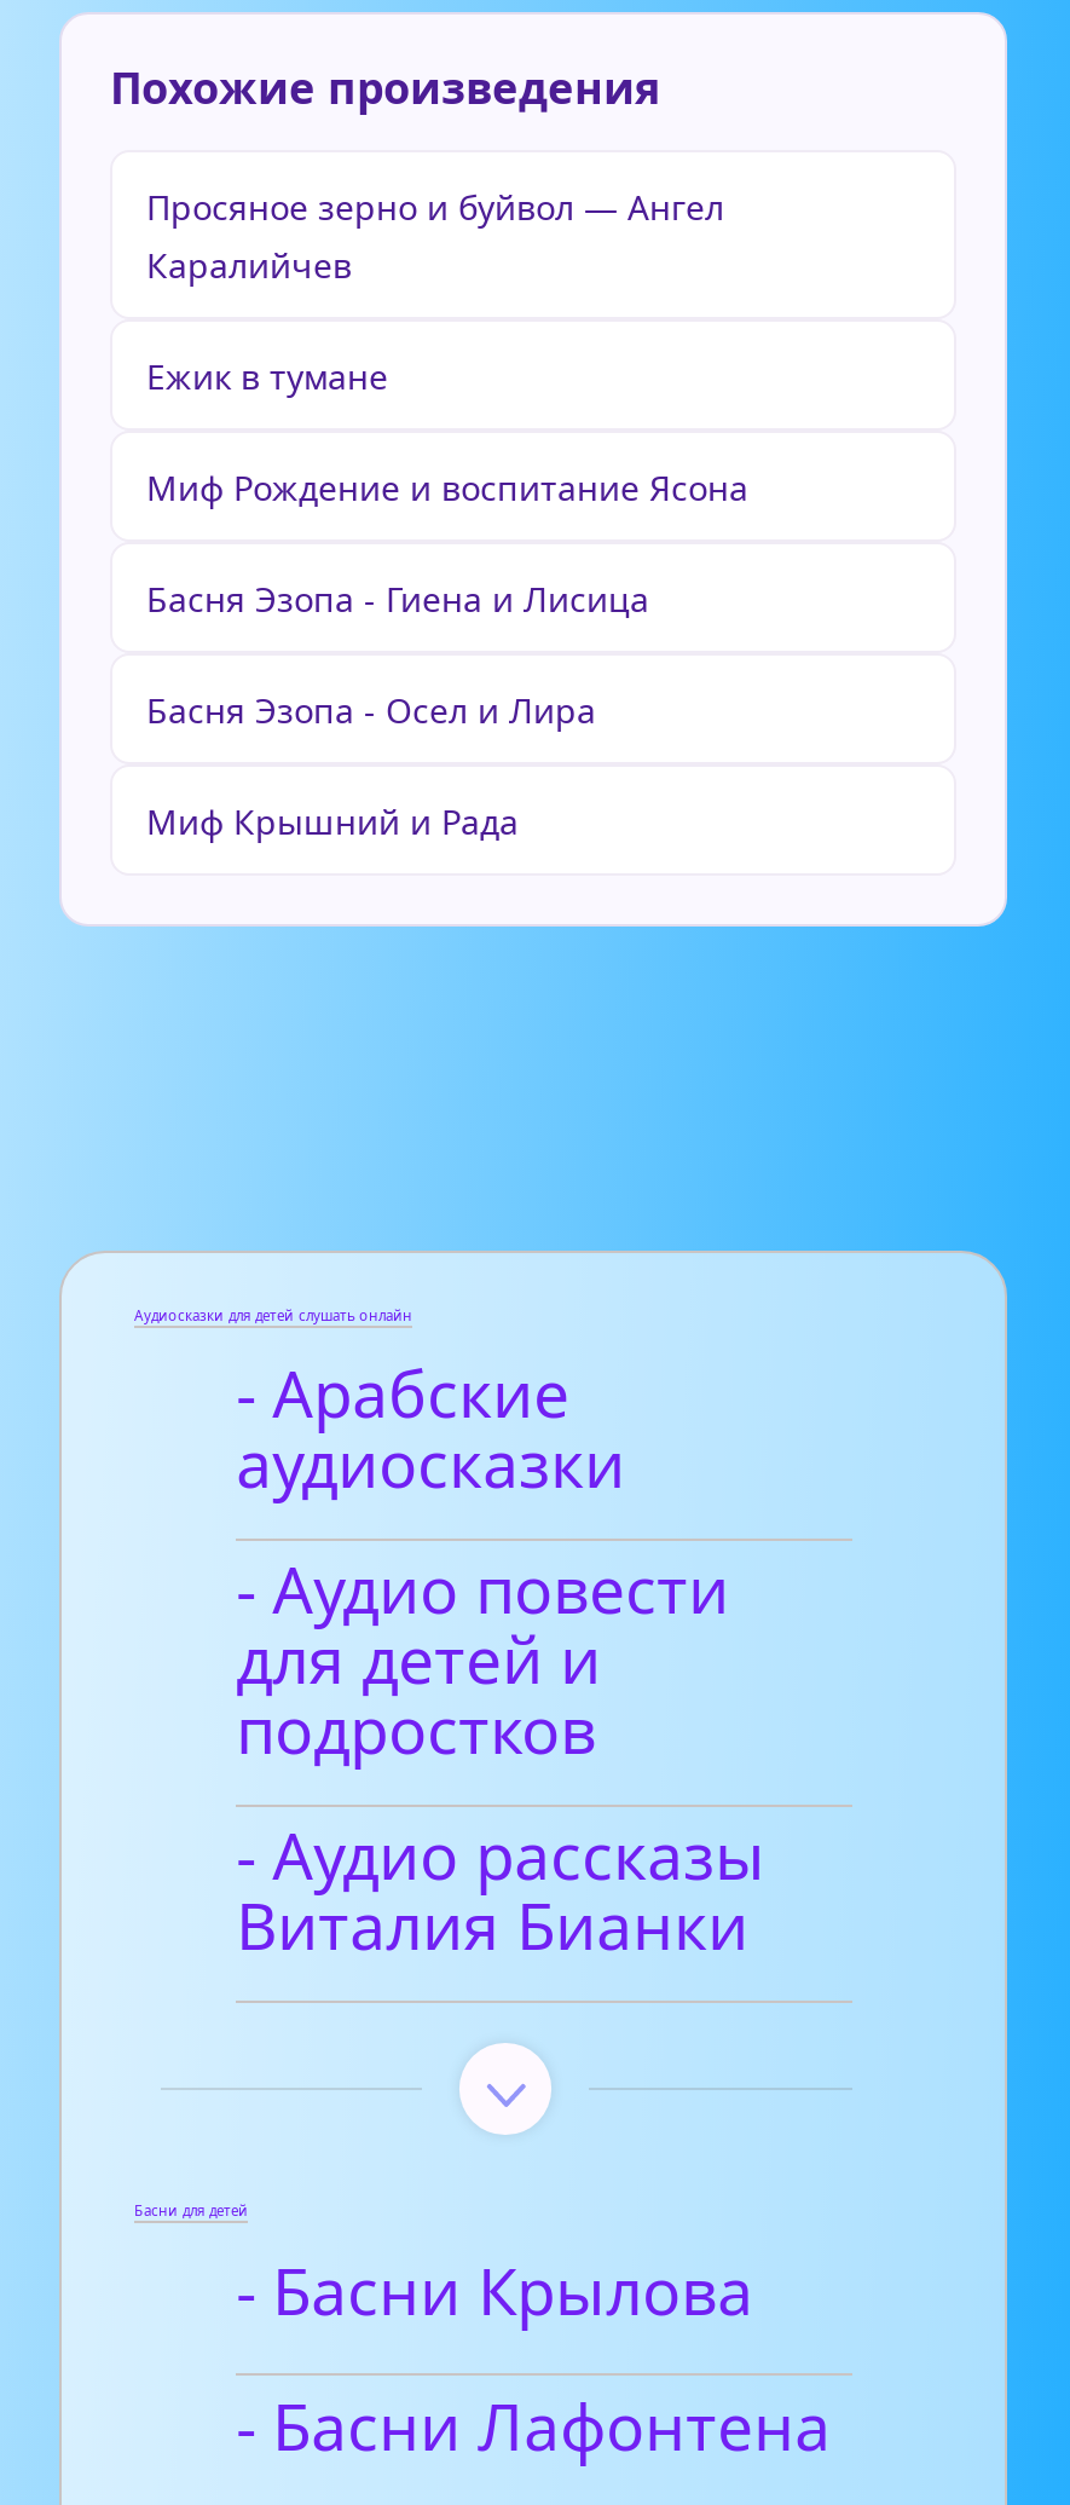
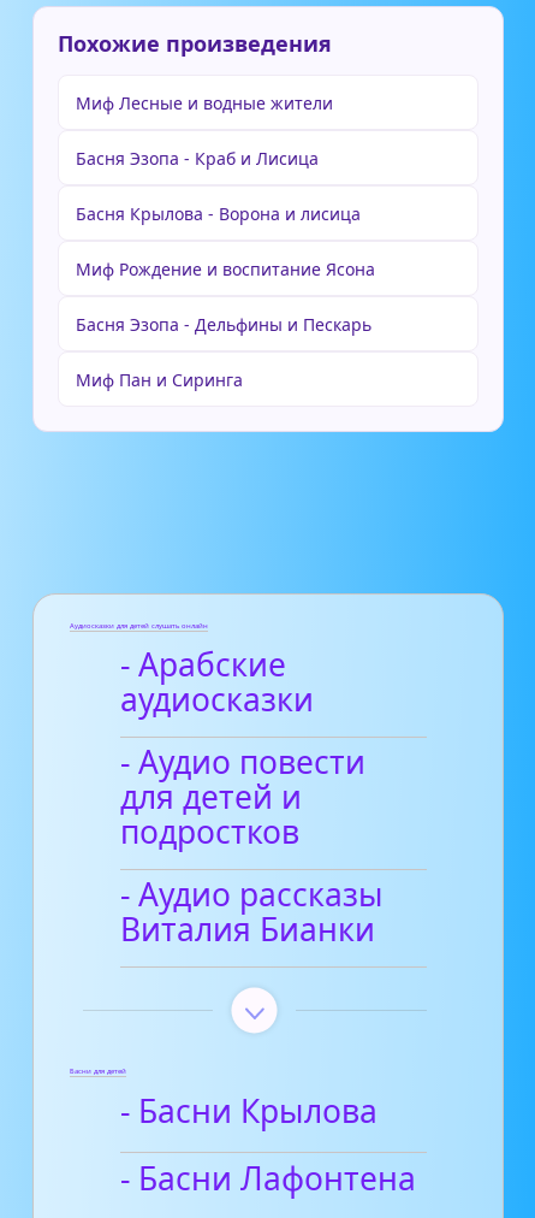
[146,184,724,399] Просяное зерно и буйвол — Ангел | Каралийчев | Ежик в тумане -> [76,91,361,225] Миф Лесные и водные жители | Басня Эзопа - Краб и Лисица | Басня Крылова - Ворона и лисица
moved [146,464,748,510] -> [76,257,375,280]: Миф Рождение и воспитание Ясона
[146,576,649,844] Басня Эзопа - Гиена и Лисица | Басня Эзопа - Осел и Лира | Миф Крышний и Рада -> [76,313,371,391] Басня Эзопа - Дельфины и Пескарь | Миф Пан и Сиринга

